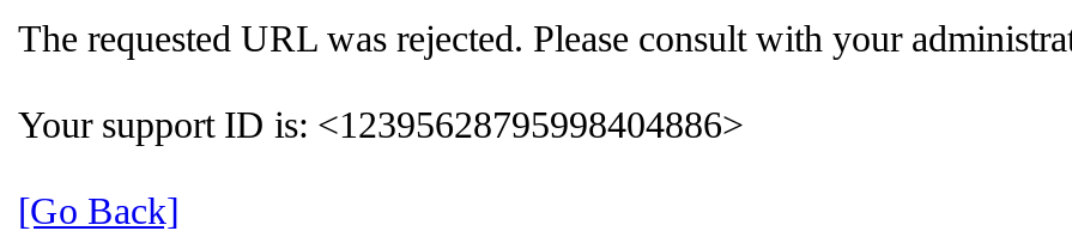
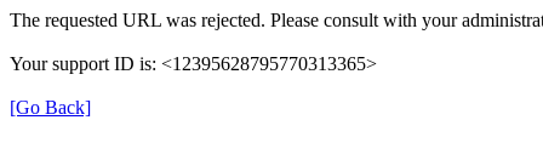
[18,104,744,145] Your support ID is: <12395628795998404886> -> [10,53,377,74] Your support ID is: <12395628795770313365>

